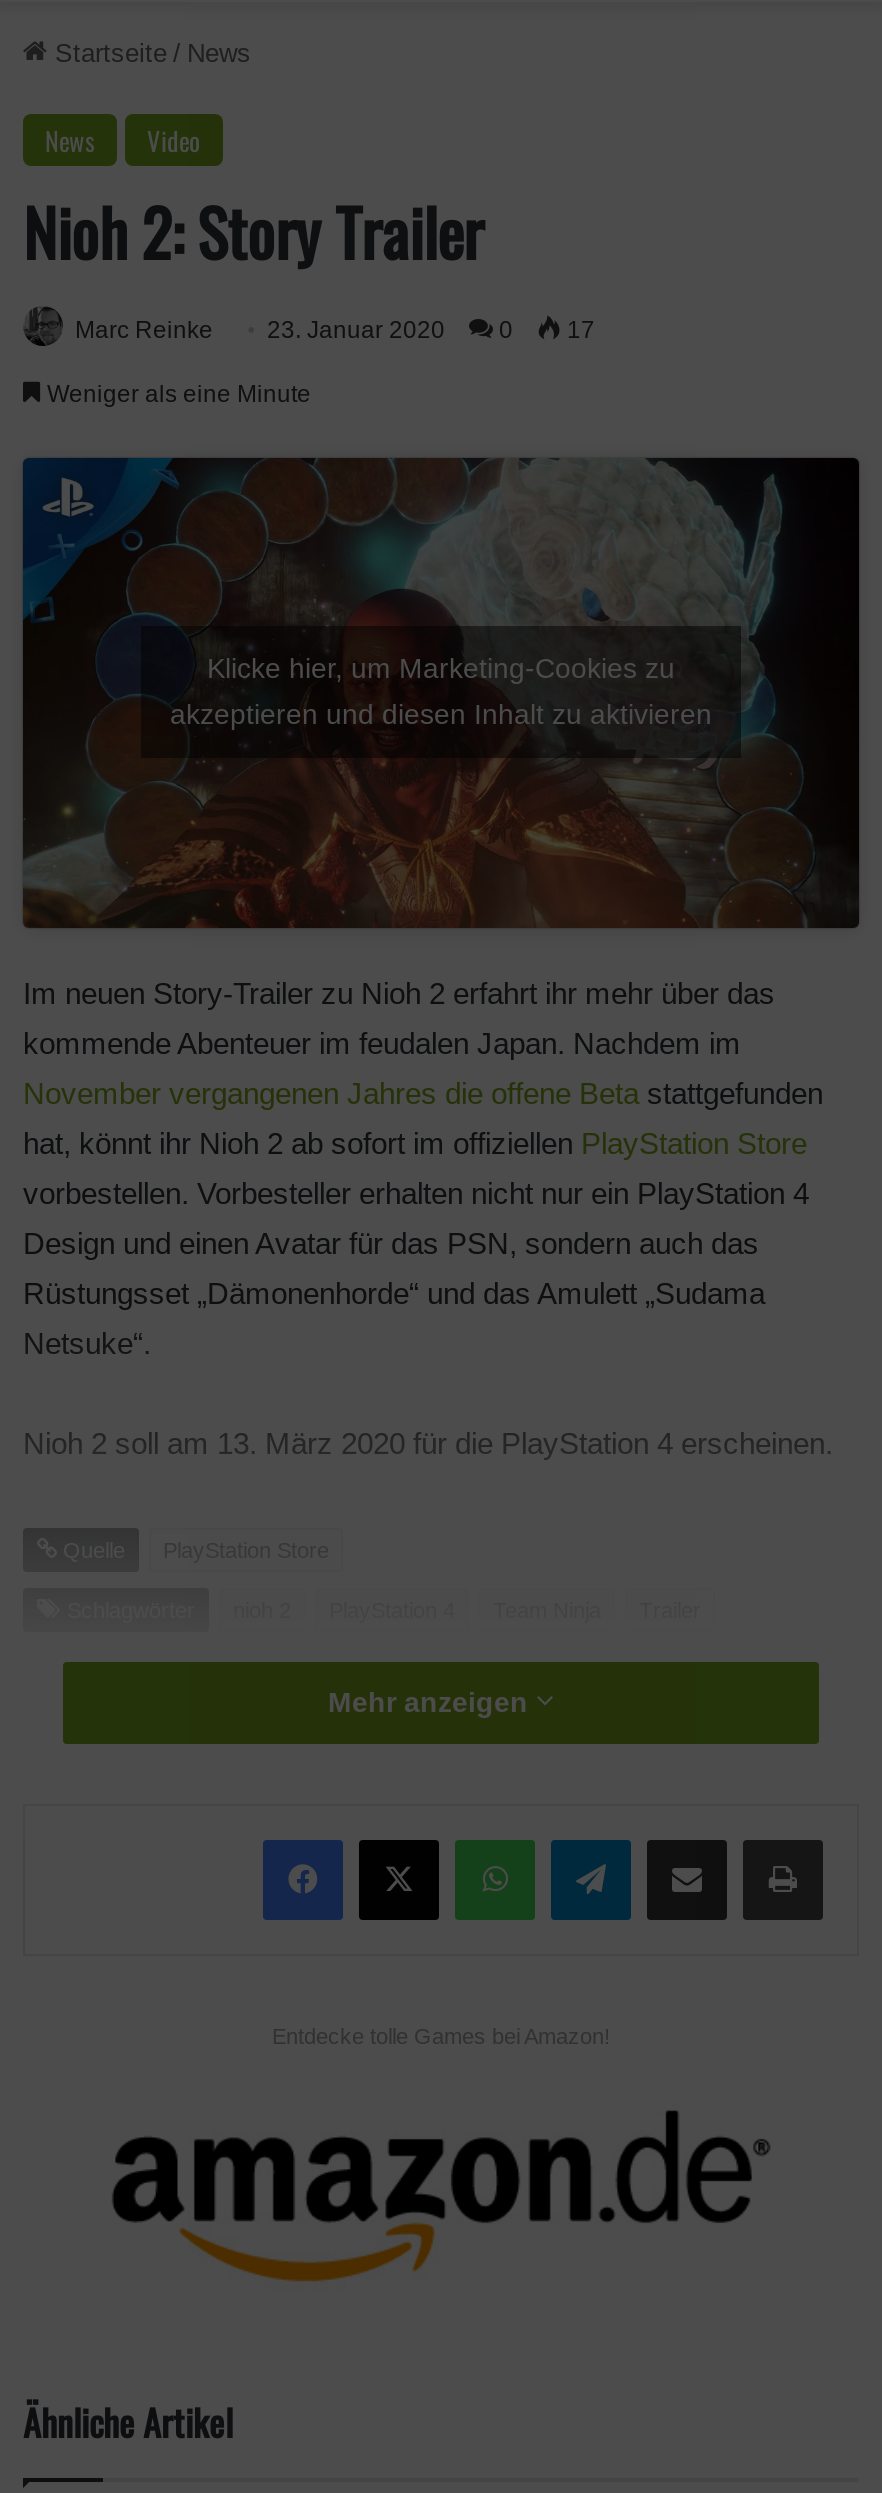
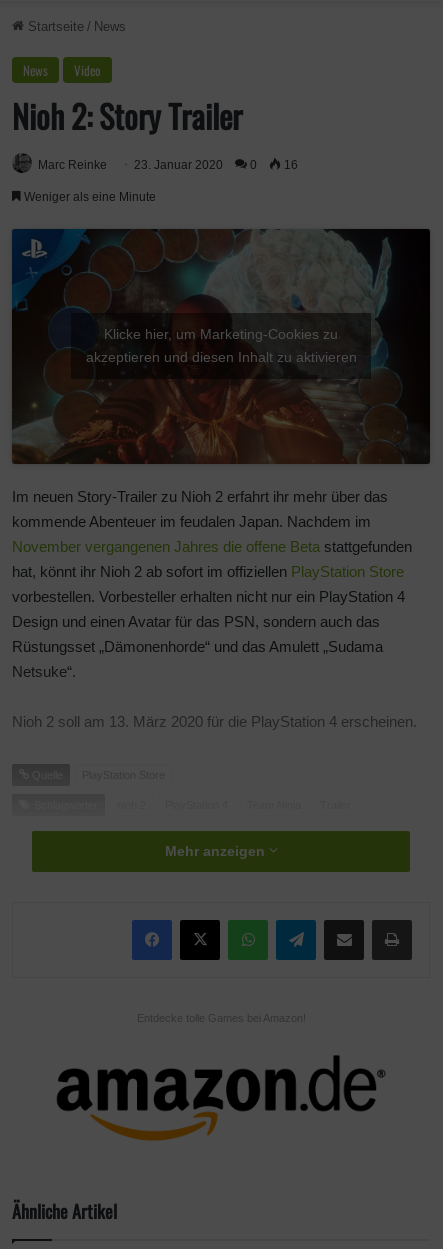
[75,315,595,343] Marc Reinke 23. Januar 2020 0 17 -> [38,158,298,172] Marc Reinke 23. Januar 2020 0 16

